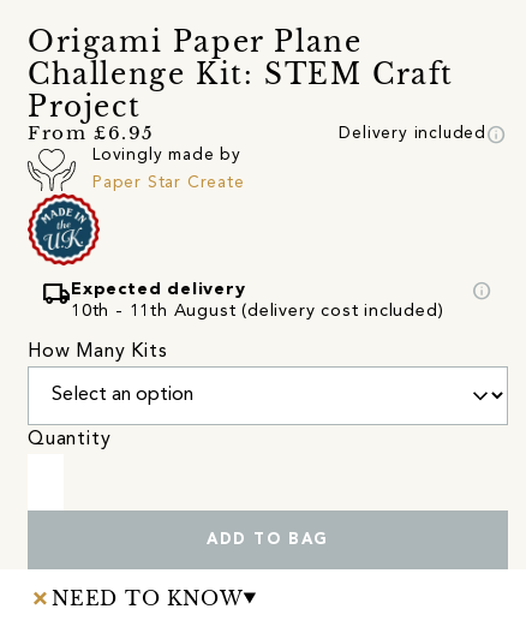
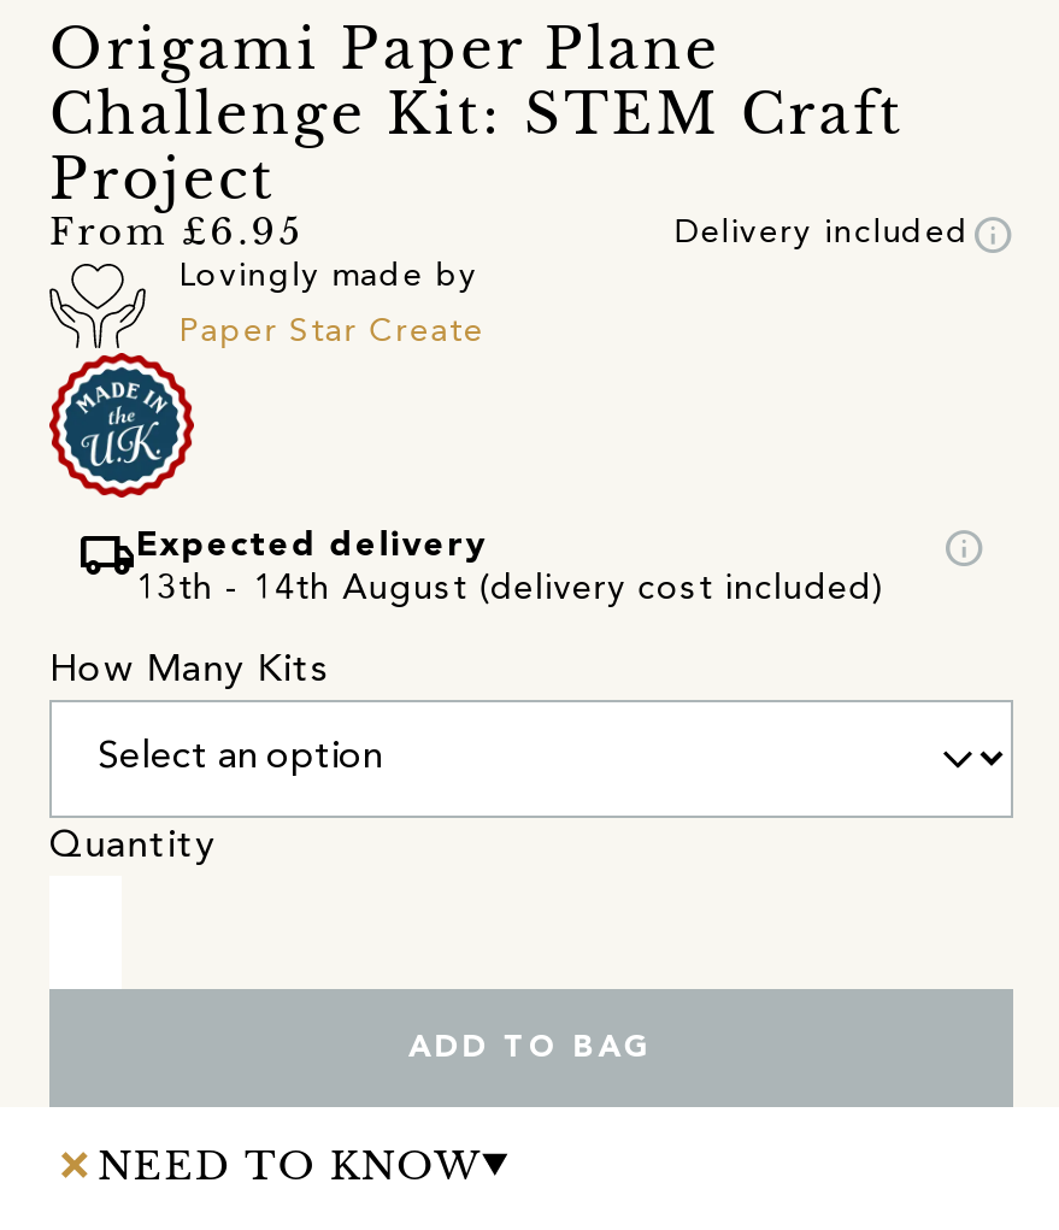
[71,303,444,321] 10th - 11th August (delivery cost included) -> [136,572,884,608] 13th - 14th August (delivery cost included)

